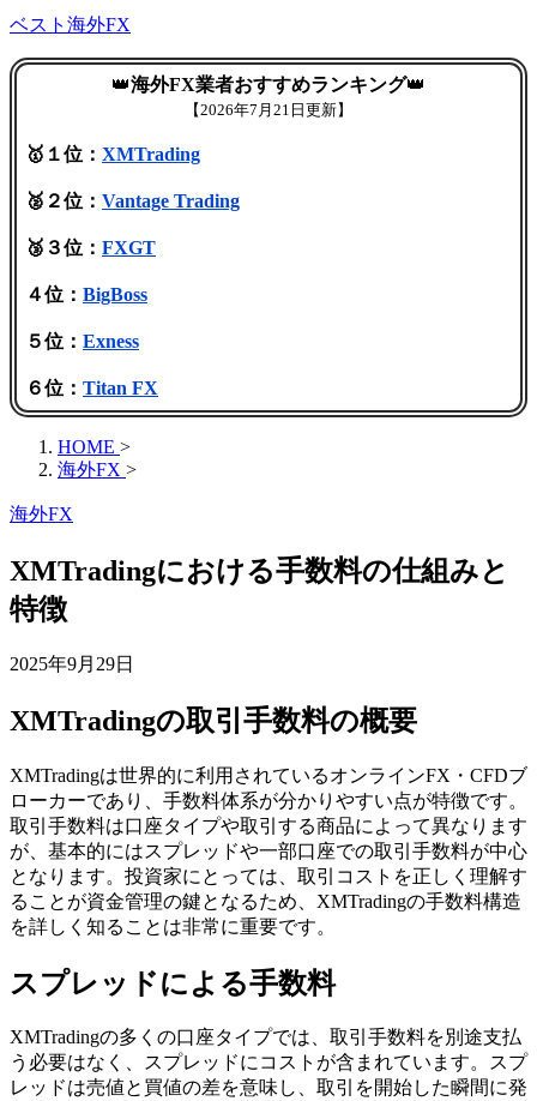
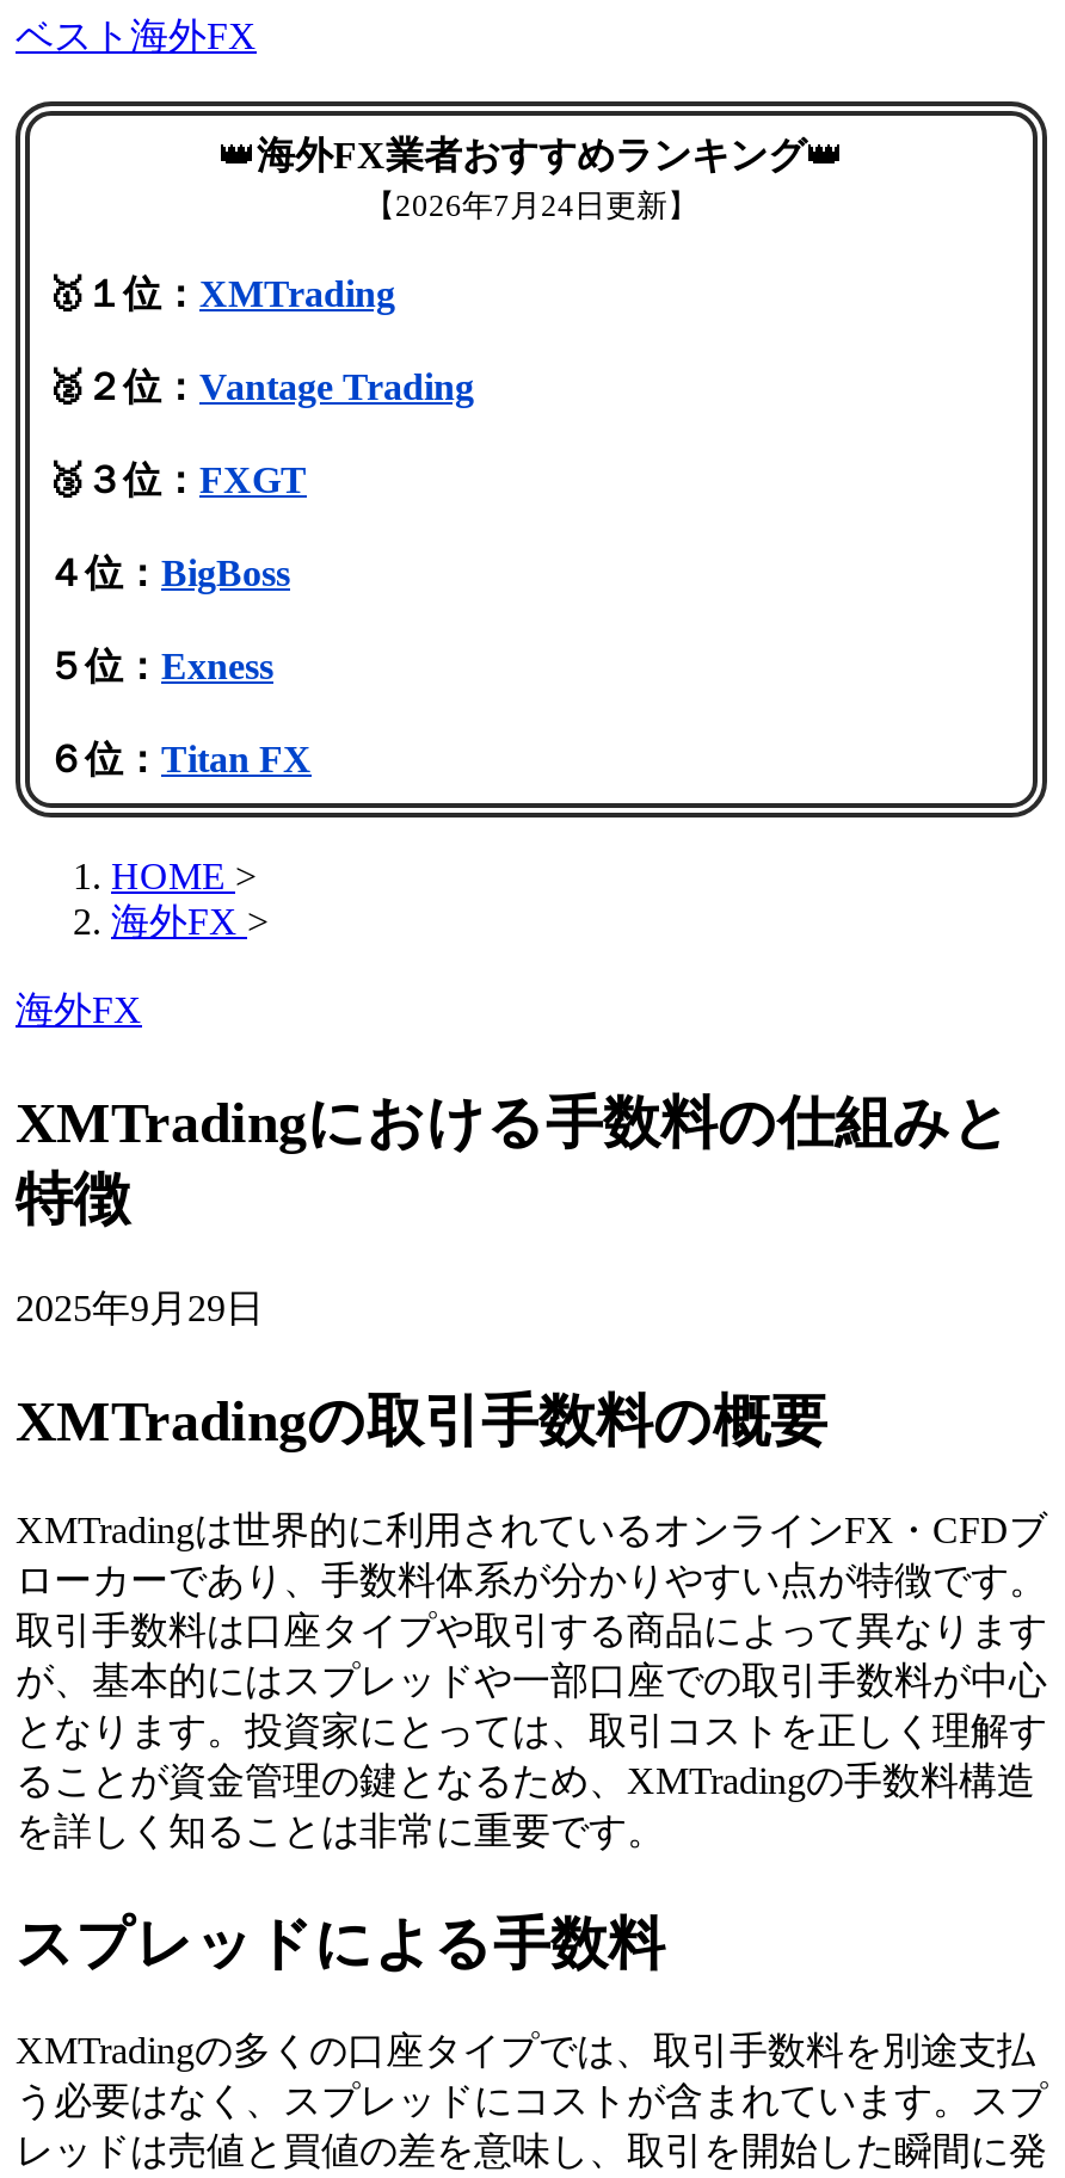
[185,101,352,119] 【2026年7月21日更新】 -> [364,187,698,223] 【2026年7月24日更新】

